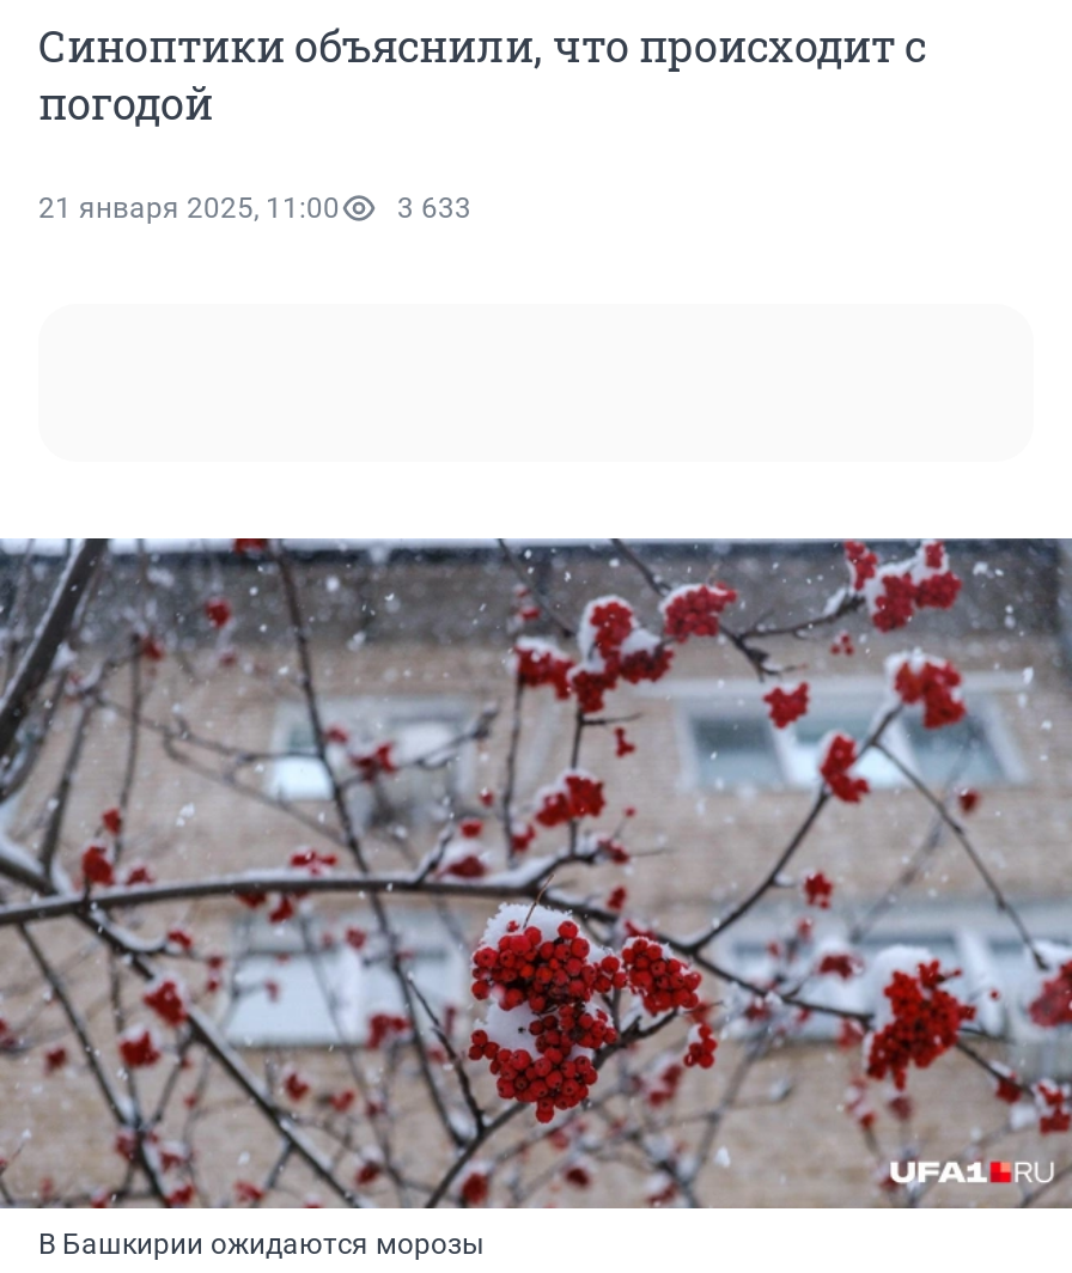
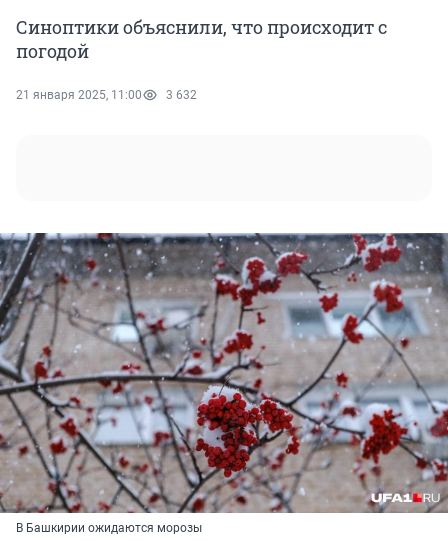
[38,192,471,225] 21 января 2025, 11:00 3 633 -> [16,88,197,102] 21 января 2025, 11:00 3 632

